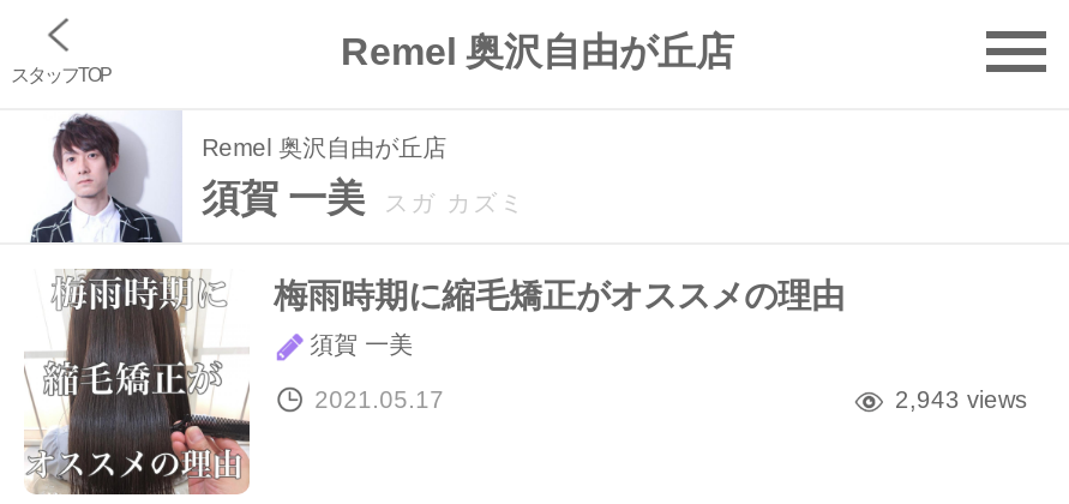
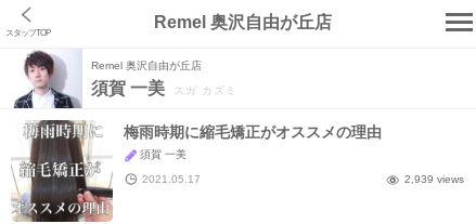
[895,386,1027,413] 2,943 views -> [404,173,464,185] 2,939 views

